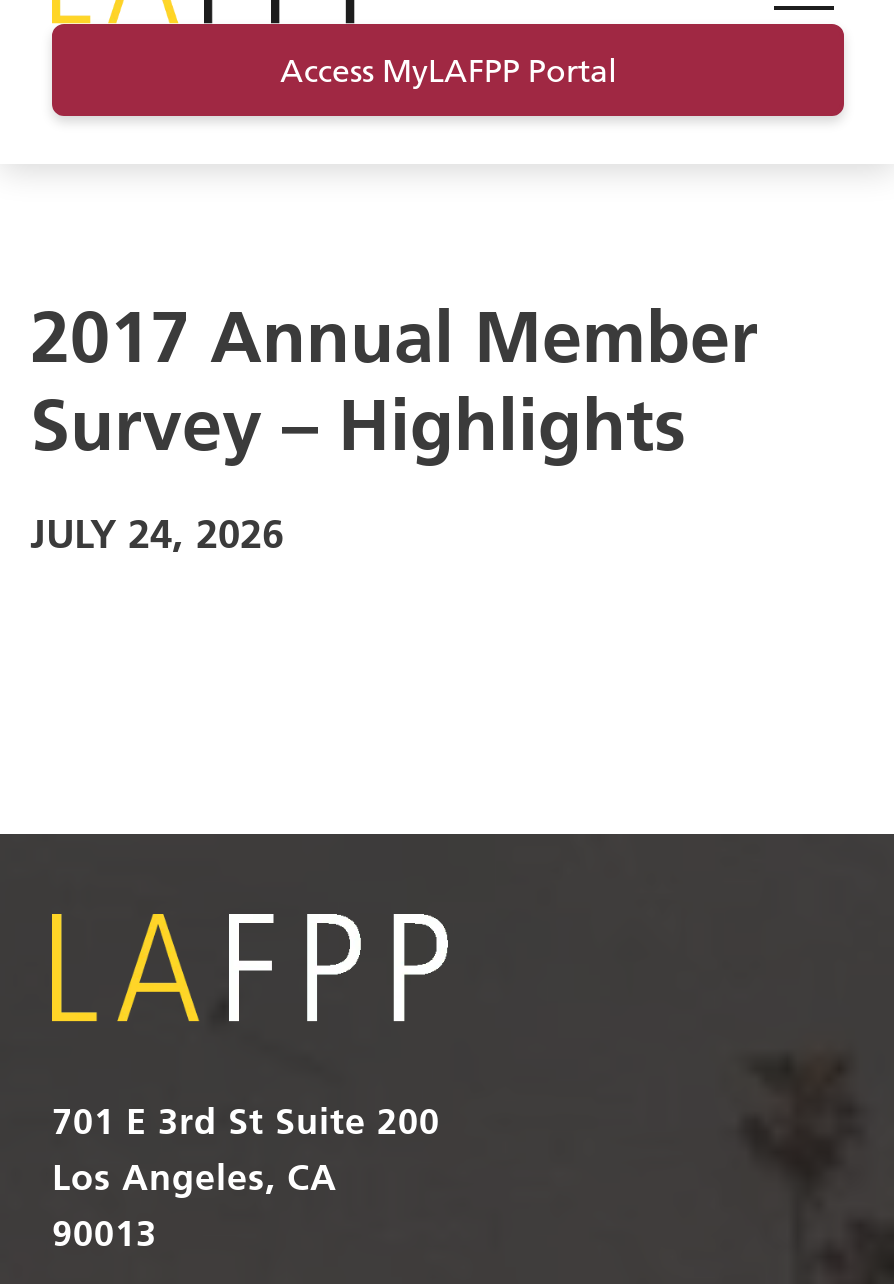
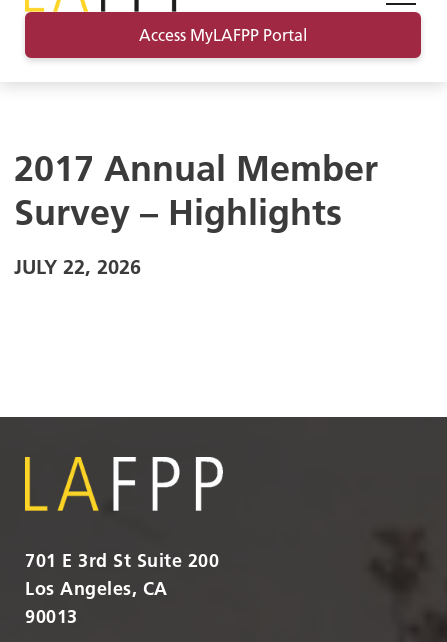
[30,510,284,558] JULY 24, 2026 -> [14,255,141,279] JULY 22, 2026

